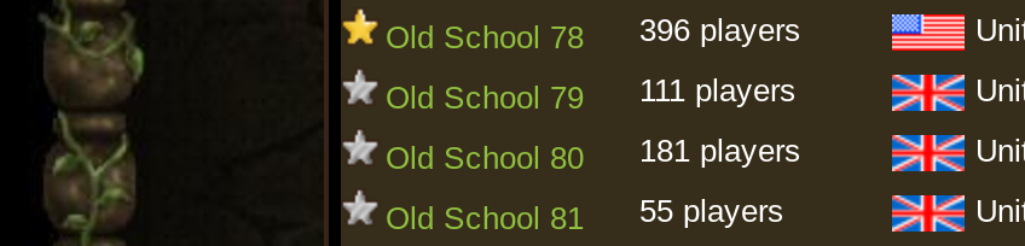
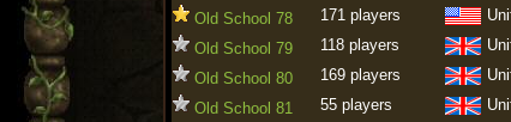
[386,12,801,55] Old School 78 396 players -> [194,6,400,28] Old School 78 171 players
[386,72,797,116] Old School 79 111 players -> [194,36,399,57] Old School 79 118 players
[386,133,801,176] Old School 80 181 players -> [194,66,400,87] Old School 80 169 players

